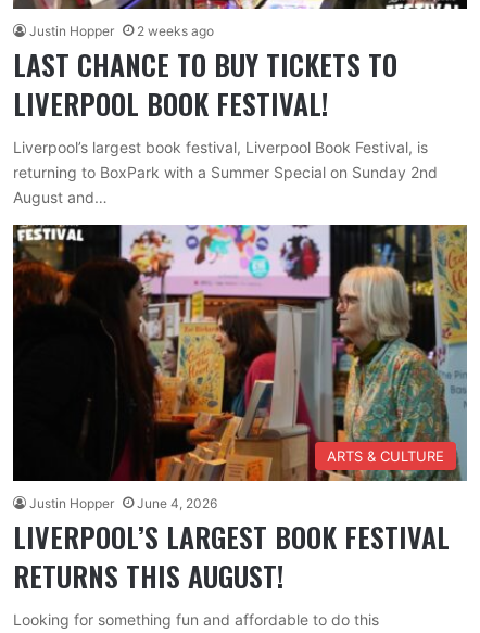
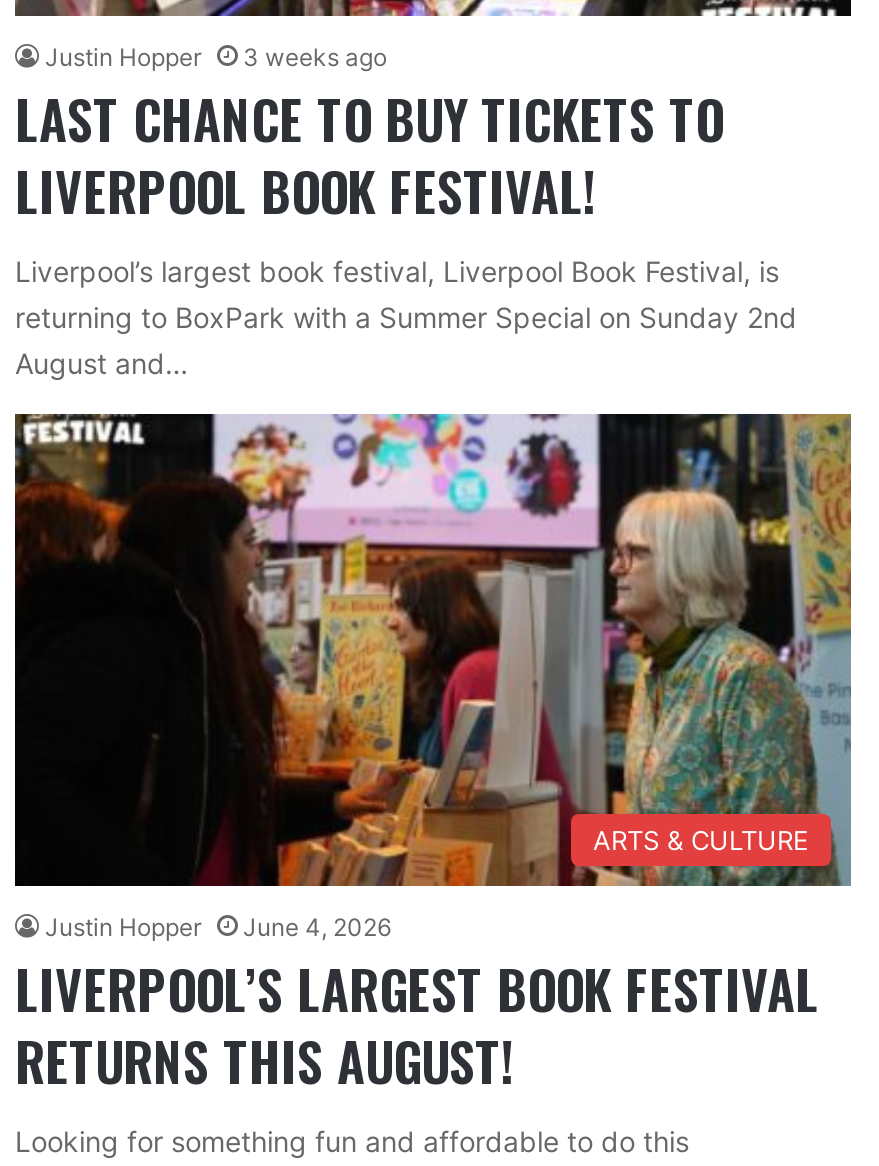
[29,23,214,39] Justin Hopper 2 weeks ago -> [45,42,387,72] Justin Hopper 3 weeks ago

